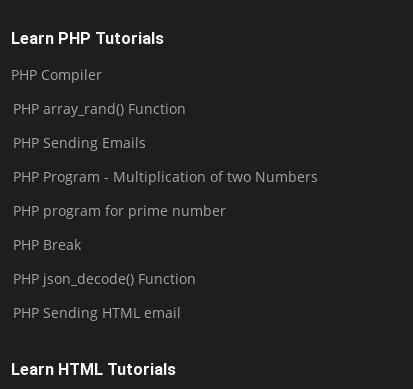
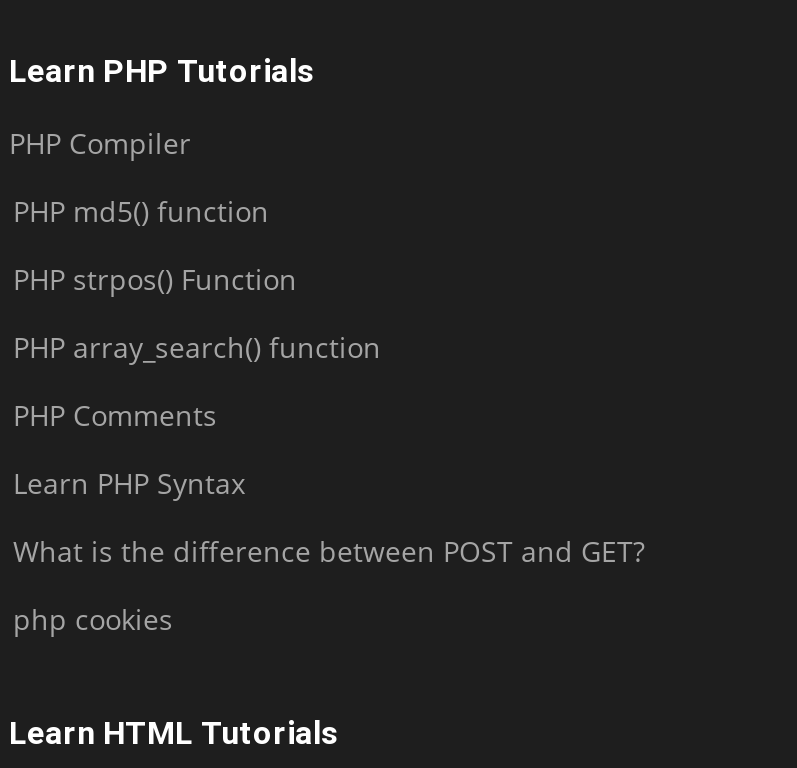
[13,99,186,118] PHP array_rand() Function -> [13,192,269,230] PHP md5() function
[13,133,146,152] PHP Sending Emails -> [13,260,297,298] PHP strpos() Function
[13,167,318,186] PHP Program - Multiplication of two Numbers -> [13,328,381,366] PHP array_search() function
[13,201,226,220] PHP program for prime number -> [13,396,217,434] PHP Comments
[13,235,81,254] PHP Break -> [13,464,245,502] Learn PHP Syntax
[13,269,196,288] PHP json_decode() Function -> [13,532,645,570] What is the difference between POST and GET?
[13,303,181,322] PHP Sending HTML email -> [13,600,173,638] php cookies

